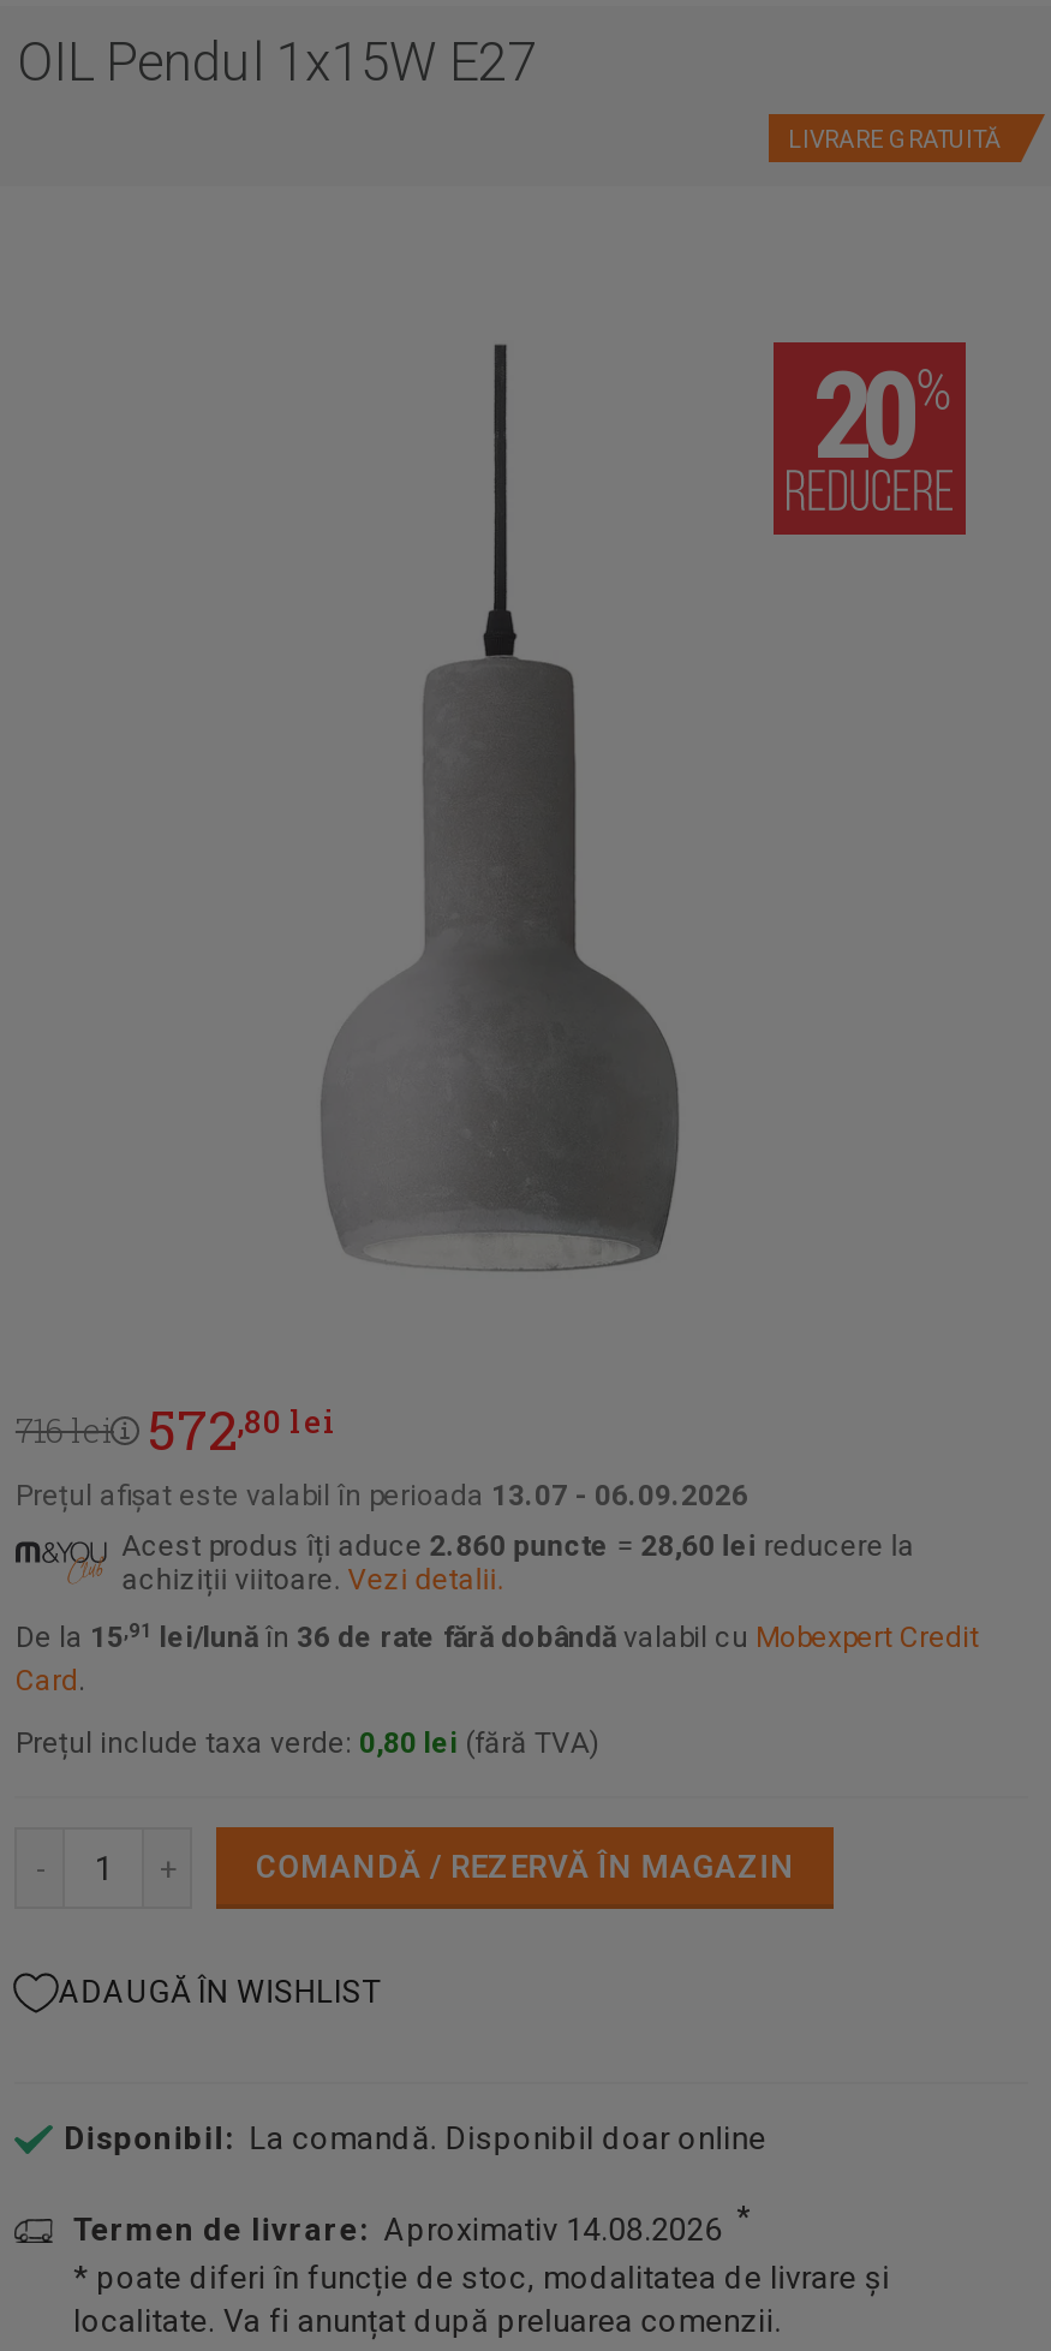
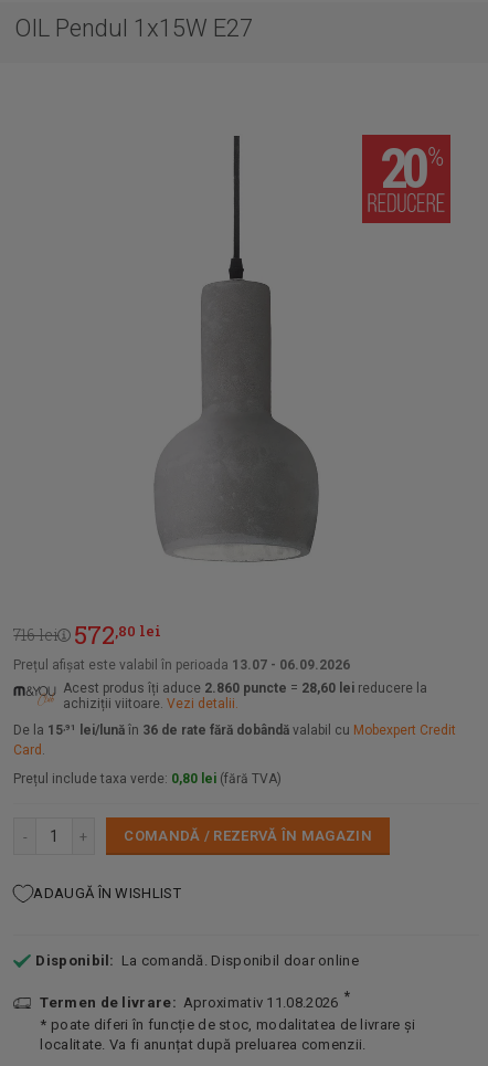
[788,126,1002,153] LIVRARE GRATUITĂ -> none
[73,2200,749,2248] Termen de livrare: Aproximativ 14.08.2026 * -> [40,989,351,1011] Termen de livrare: Aproximativ 11.08.2026 *

